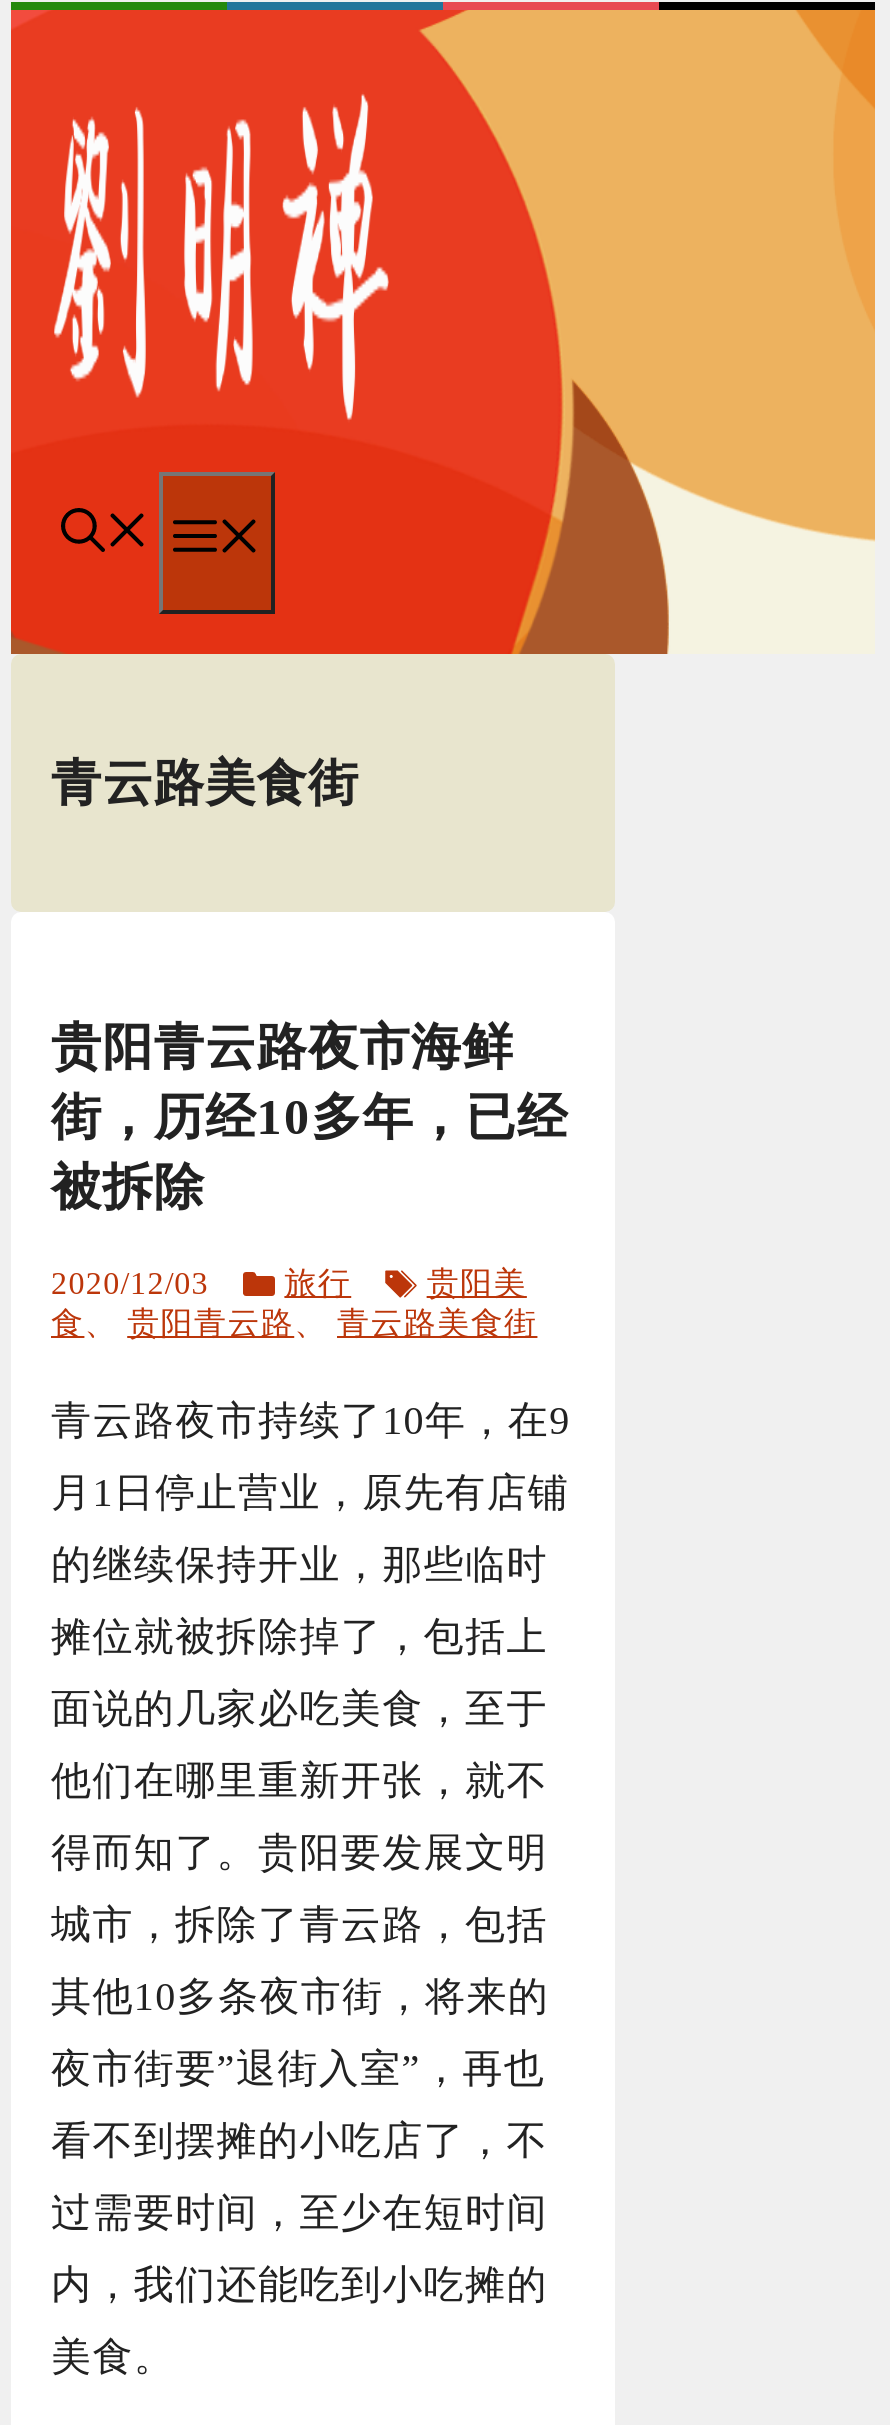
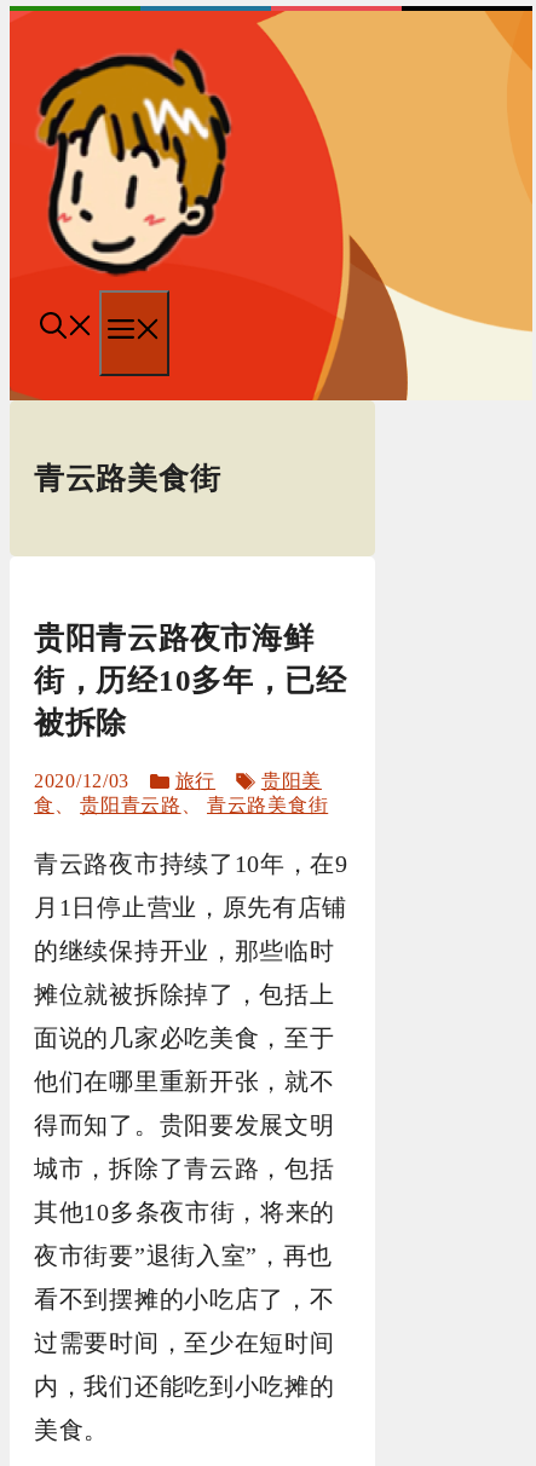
[53,74,391,448] [image] -> [36,48,238,277] [image]

